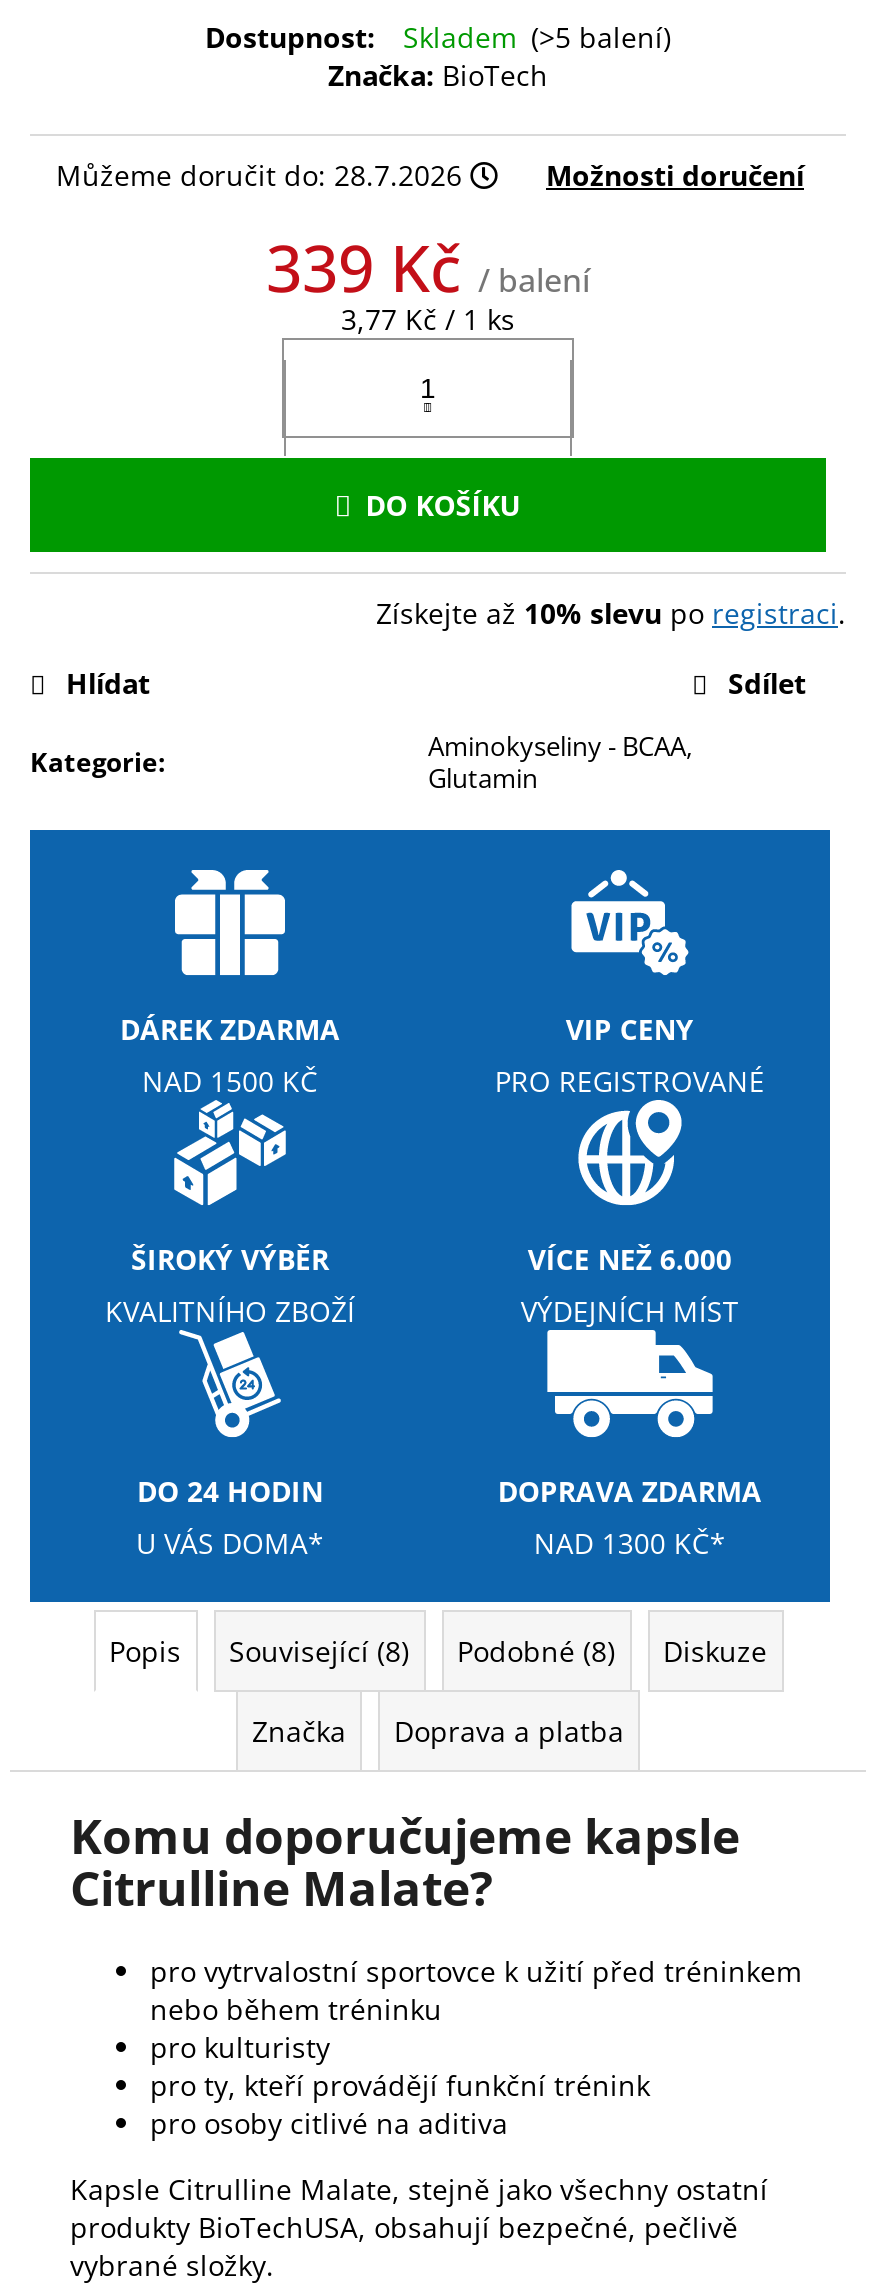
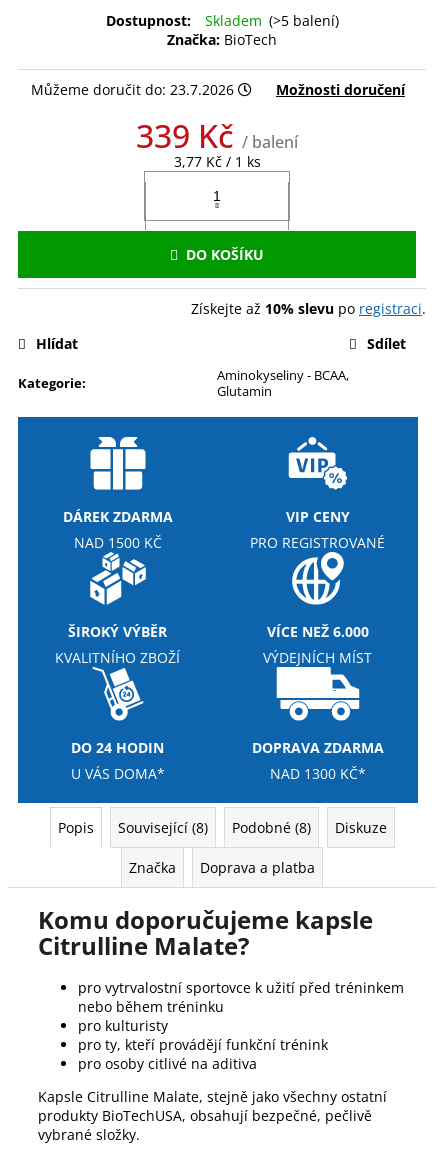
[56,155,470,193] Můžeme doručit do: 28.7.2026 -> [31,79,238,98] Můžeme doručit do: 23.7.2026

